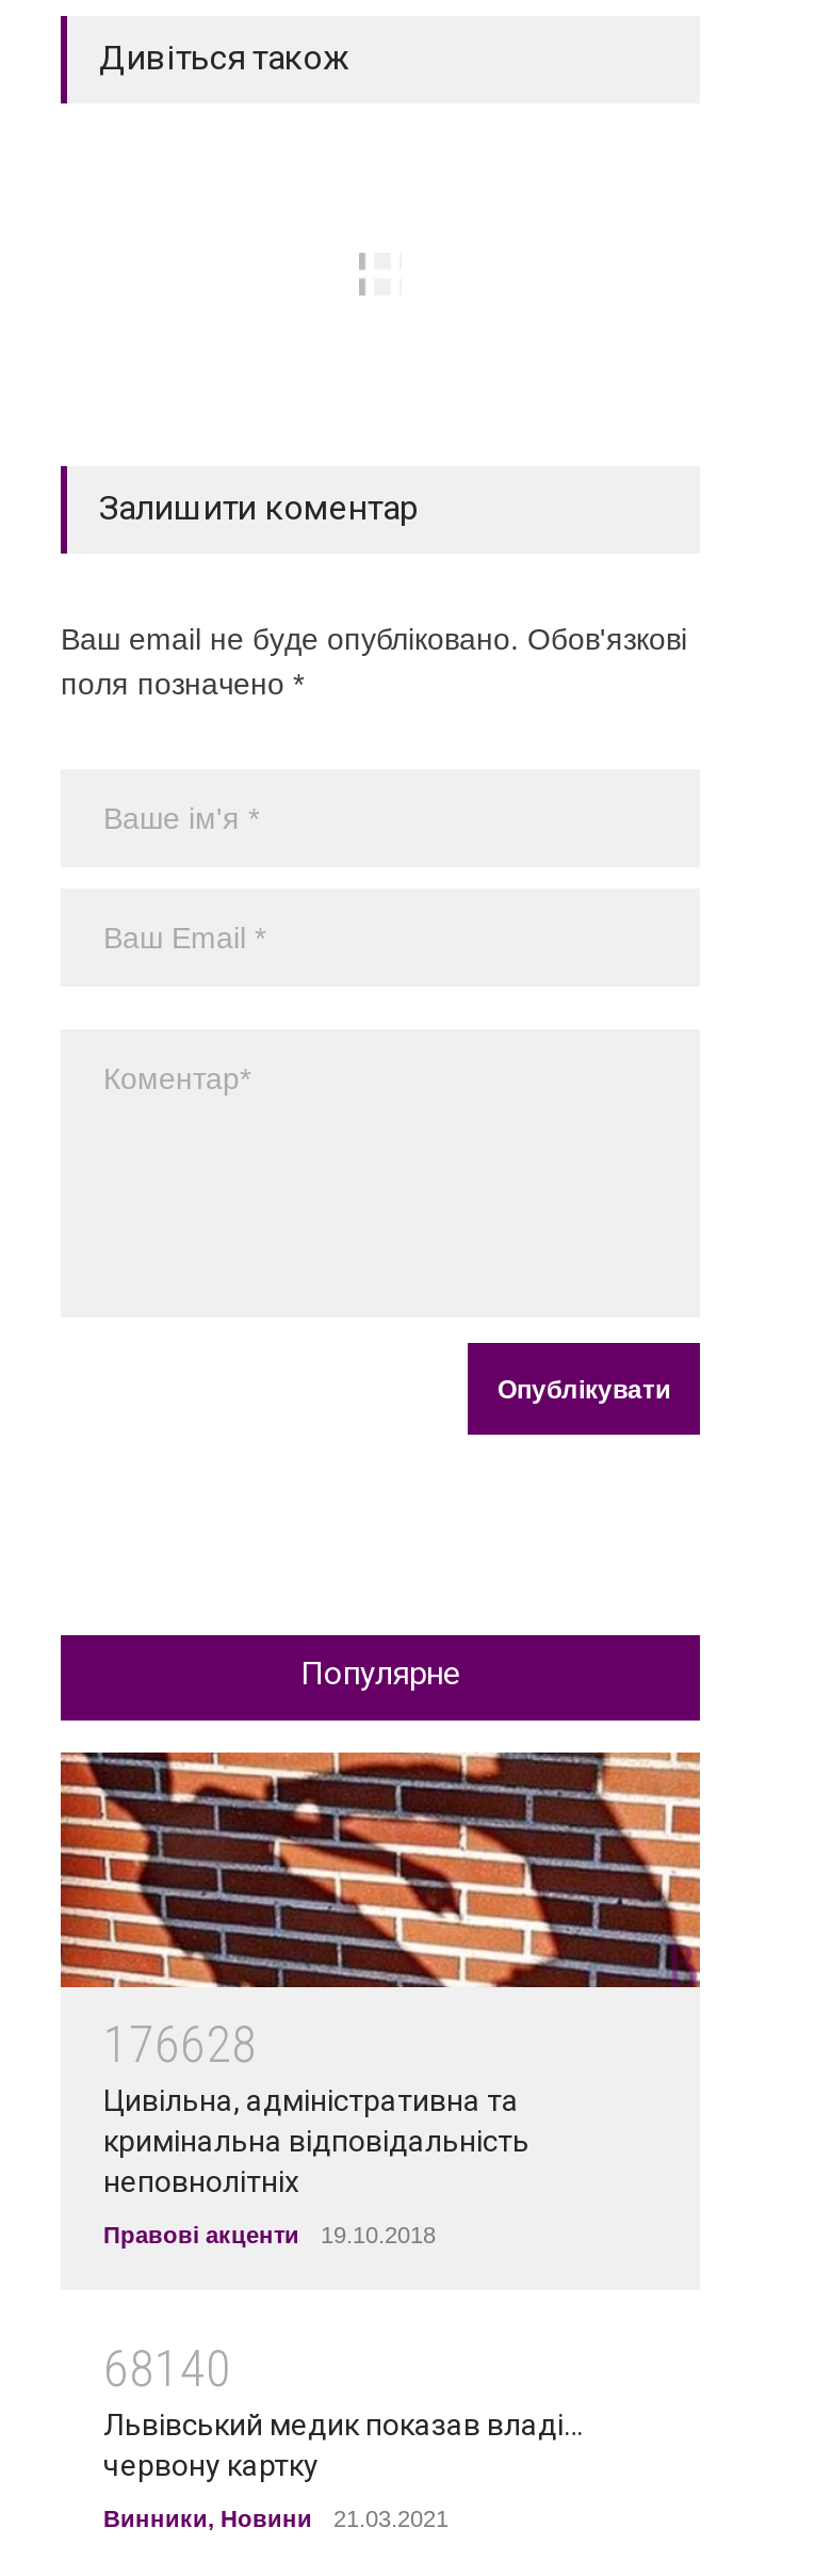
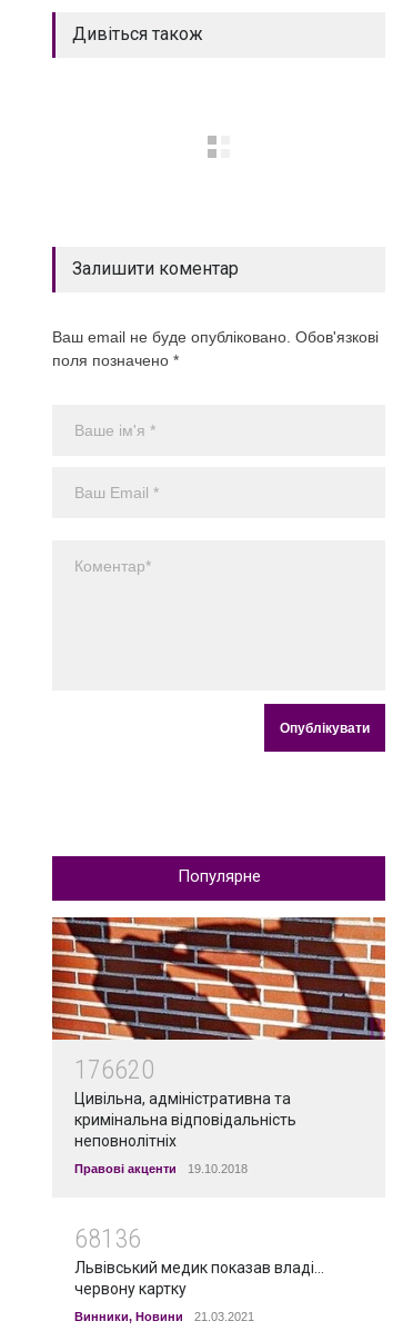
[103,2014,257,2074] 176628 -> [74,1054,154,1085] 176620
[103,2338,231,2398] 68140 -> [74,1223,141,1254] 68136

